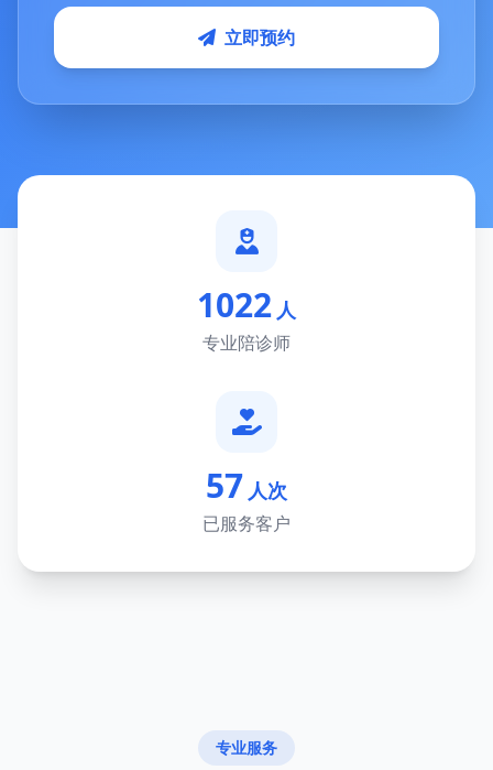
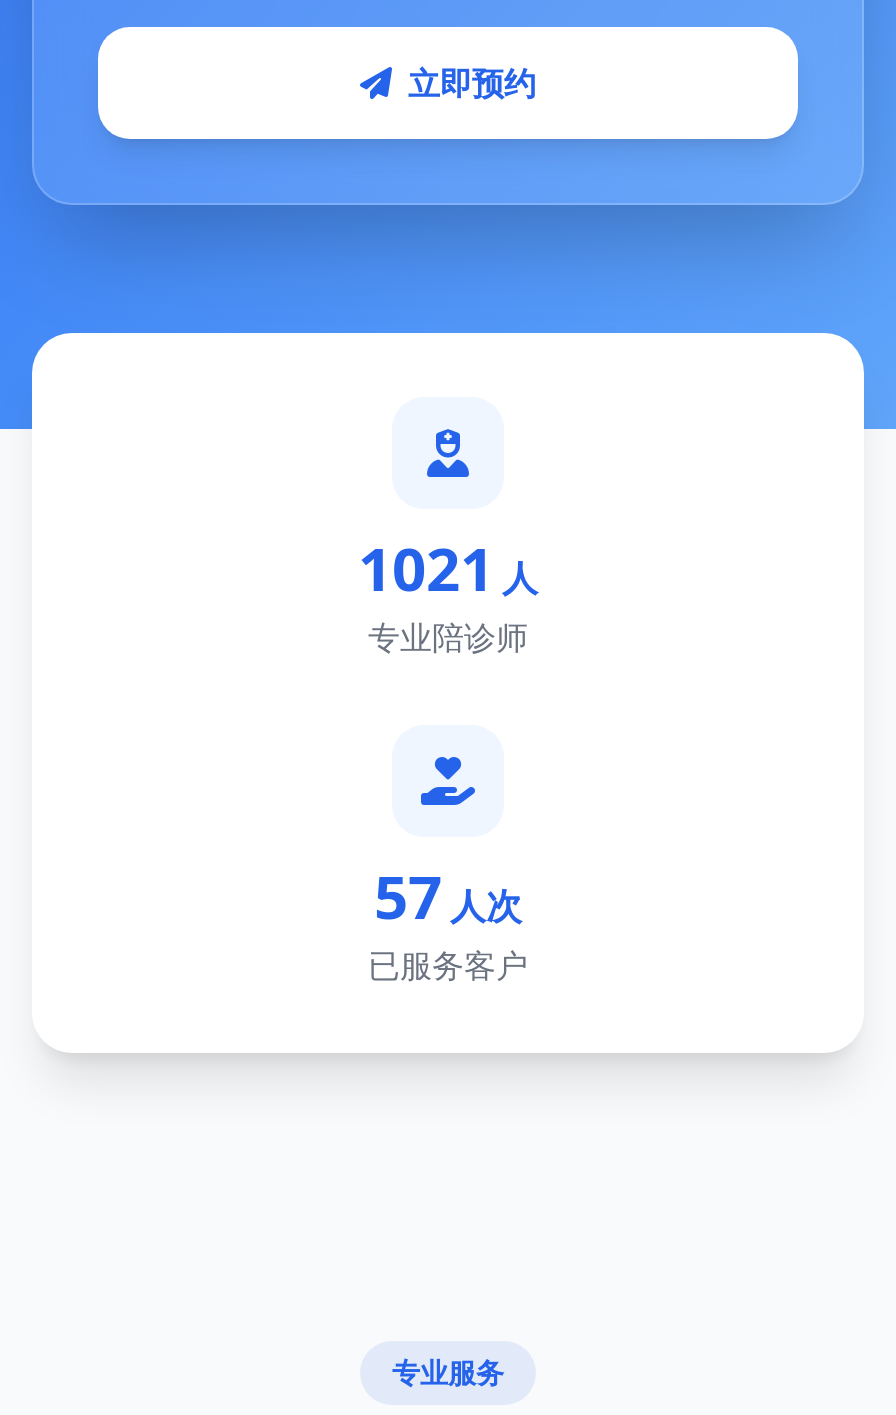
[197,282,296,327] 1022 人 -> [358,527,538,609] 1021 人

